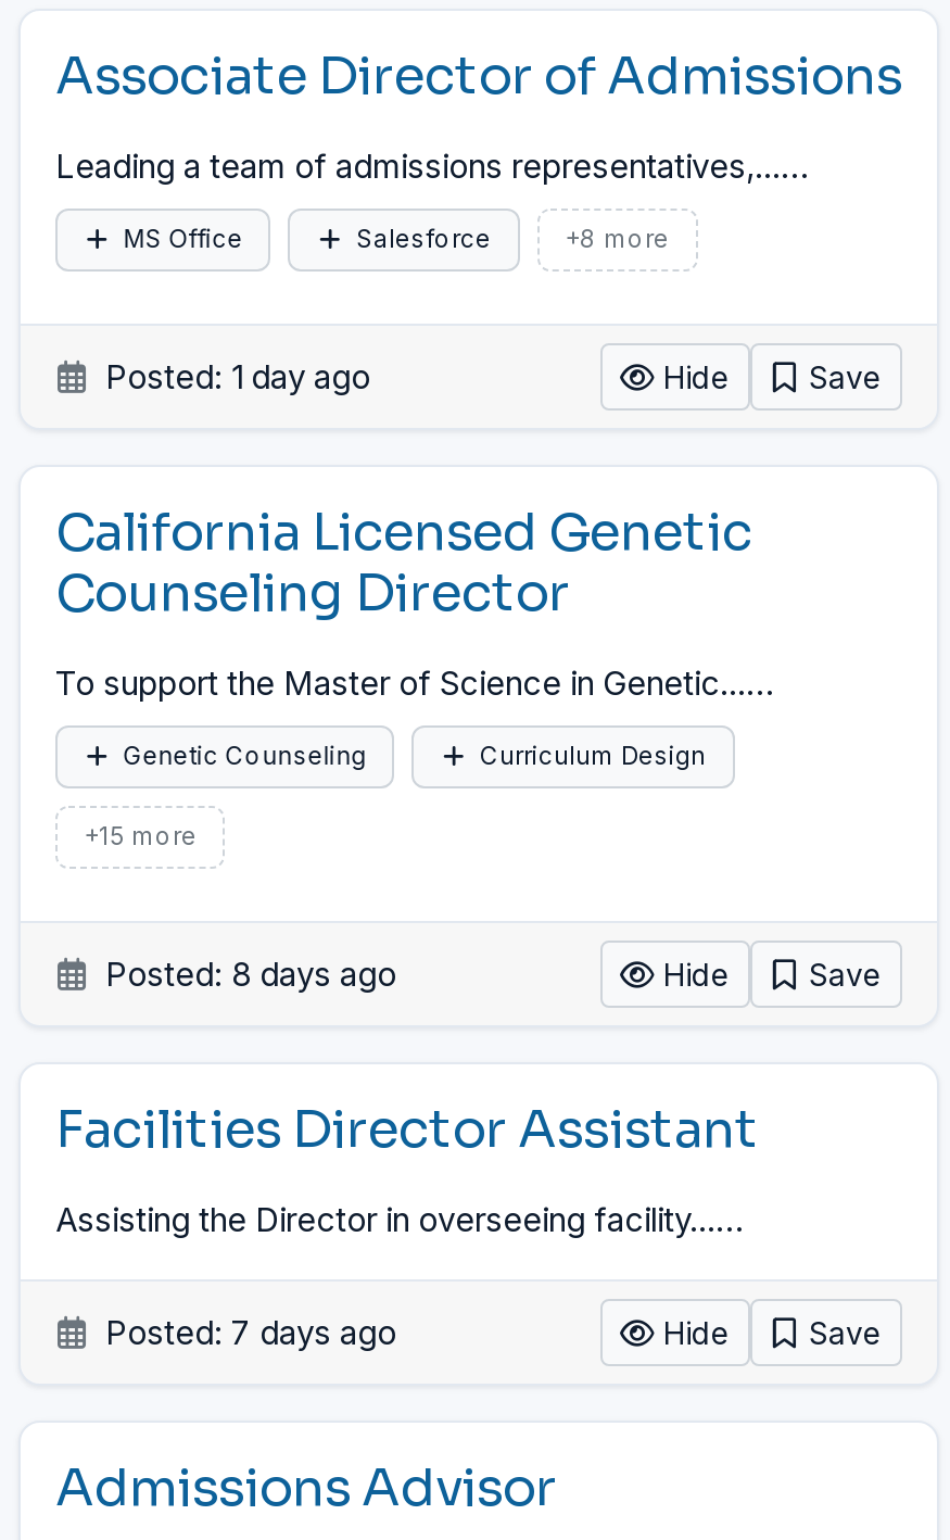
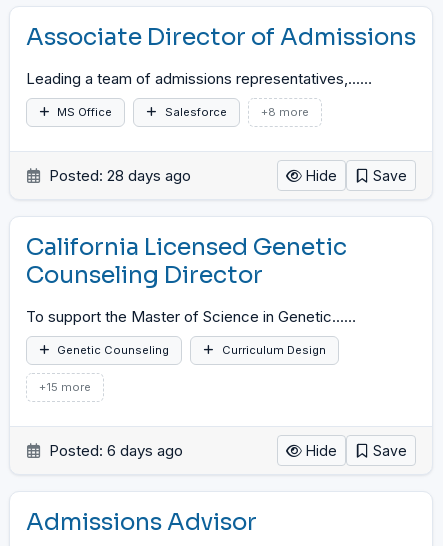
[97,356,370,397] Posted: 1 day ago -> [45,166,191,185] Posted: 28 days ago
[55,954,883,1353] Posted: 8 days ago | Hide | Save | Facilities Director Assistant | Assisting the Director in overseeing facility...… | Posted: 7 days ago -> [45,441,183,460] Posted: 6 days ago

